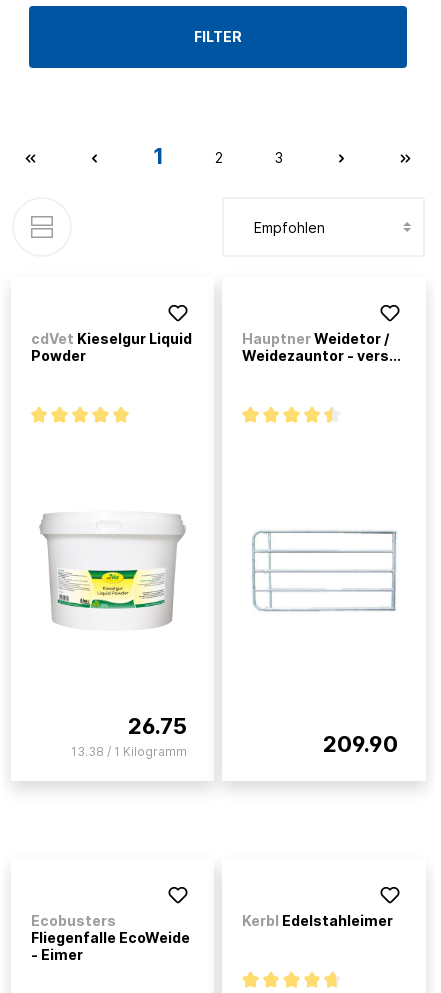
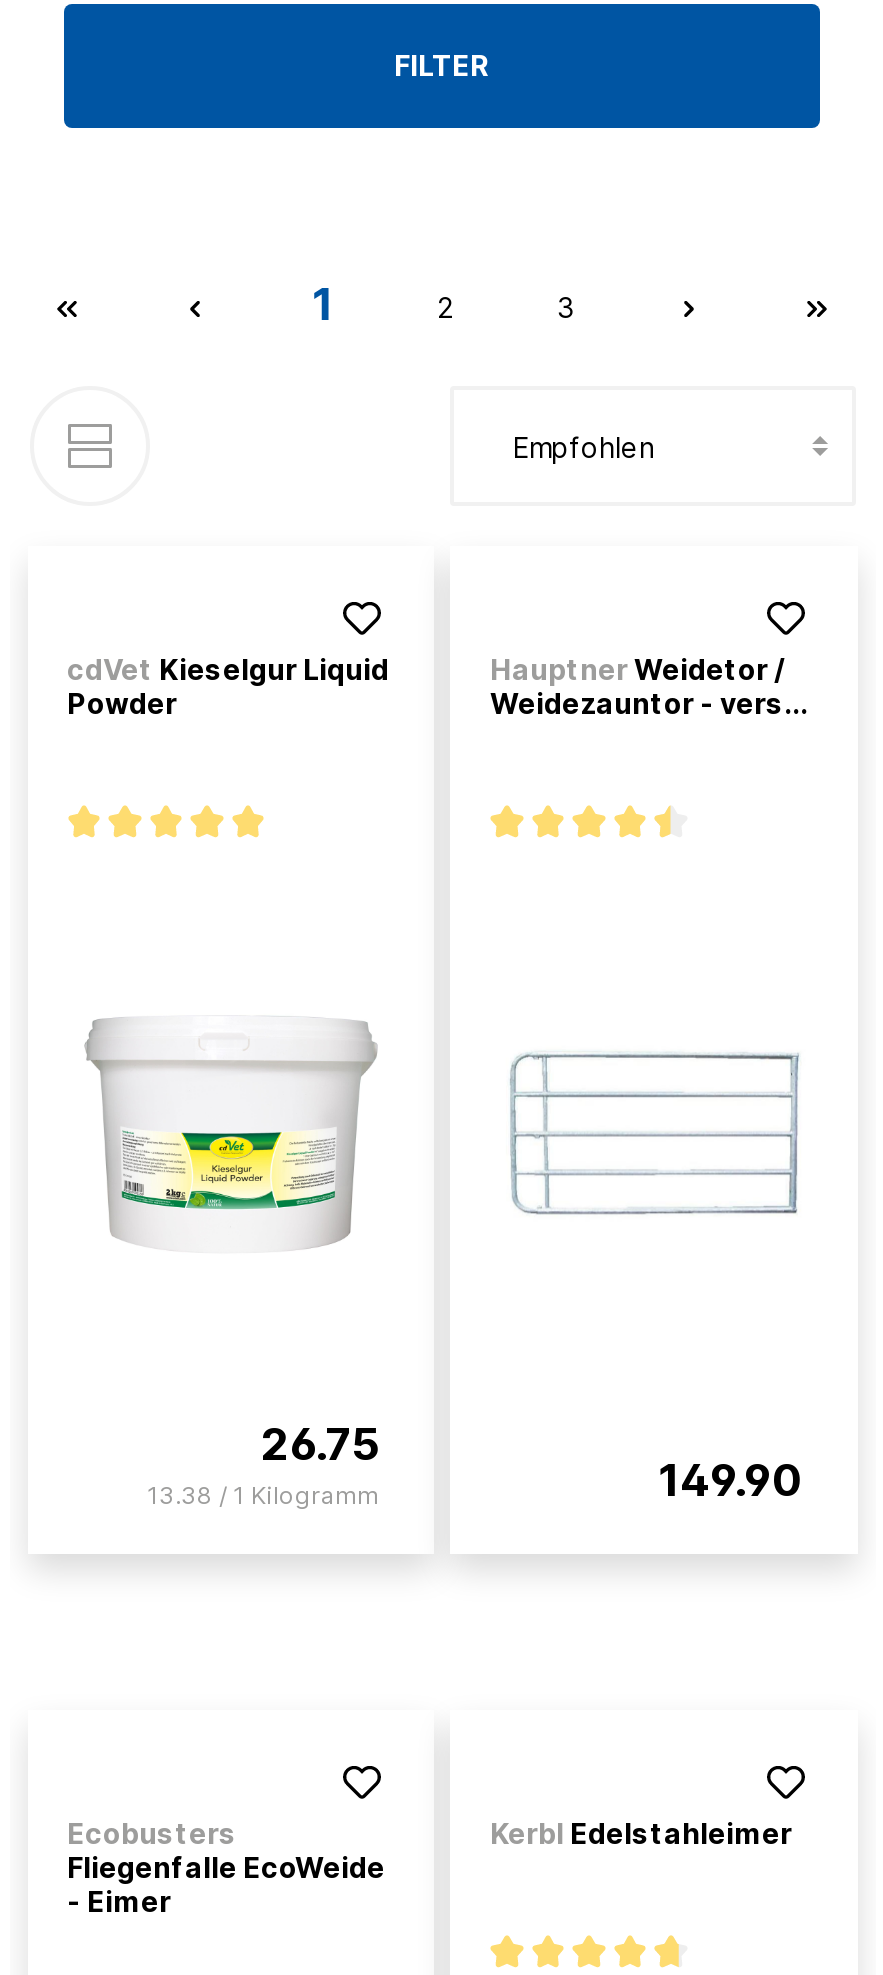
[323,731,398,757] 209.90 -> [658,1454,802,1506] 149.90

